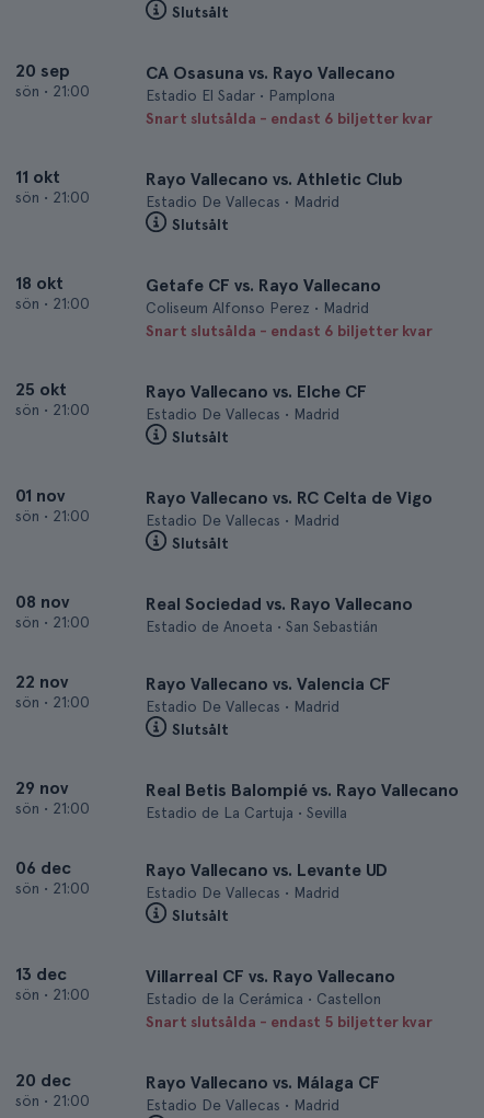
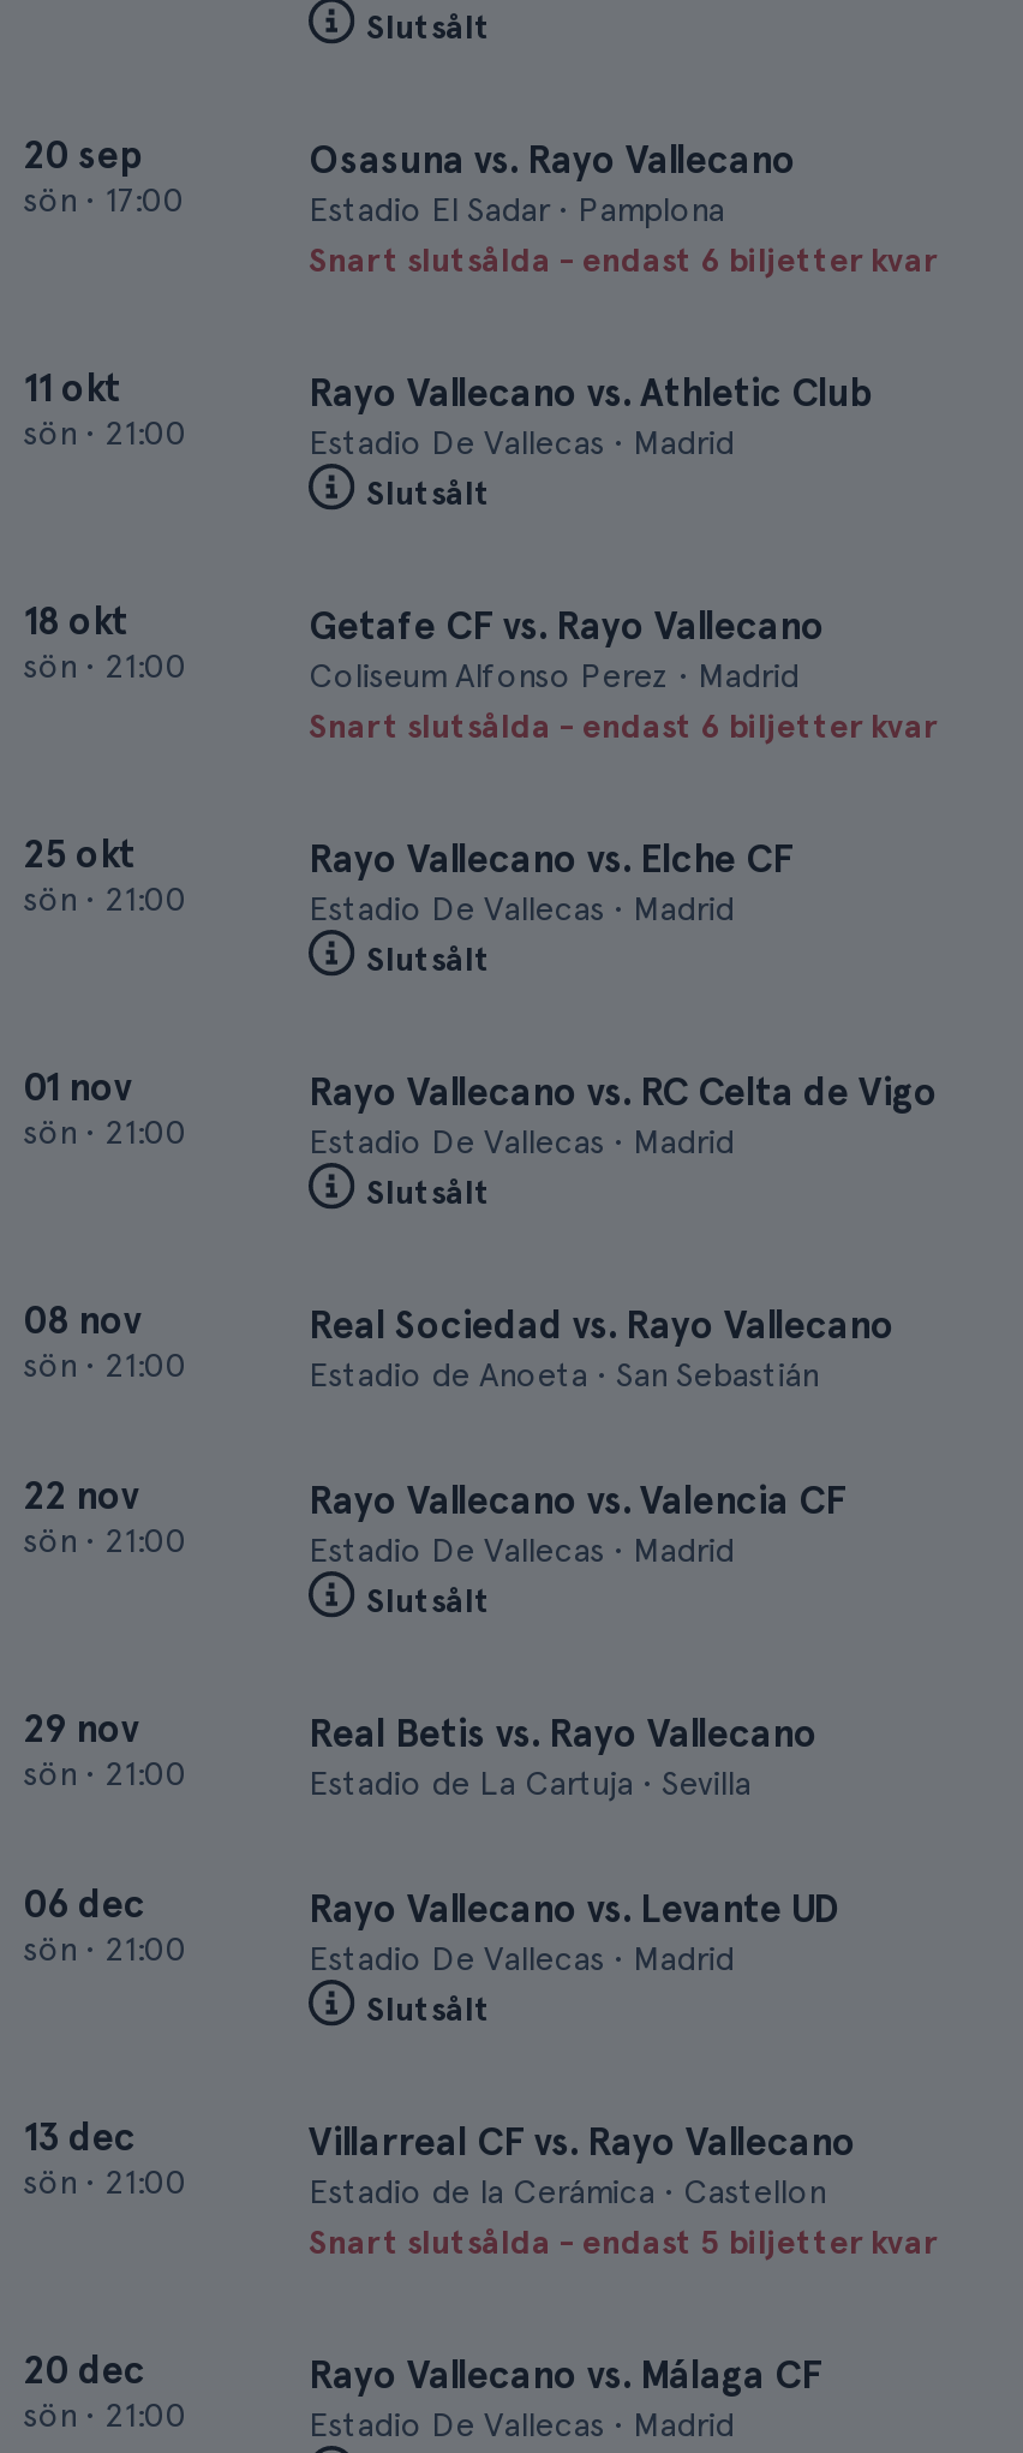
[146,62,395,83] CA Osasuna vs. Rayo Vallecano -> [309,137,796,183] Osasuna vs. Rayo Vallecano
[15,82,90,100] sön • 21:00 -> [23,180,184,219] sön • 17:00
[146,780,459,800] Real Betis Balompié vs. Rayo Vallecano -> [309,1711,818,1756] Real Betis vs. Rayo Vallecano

